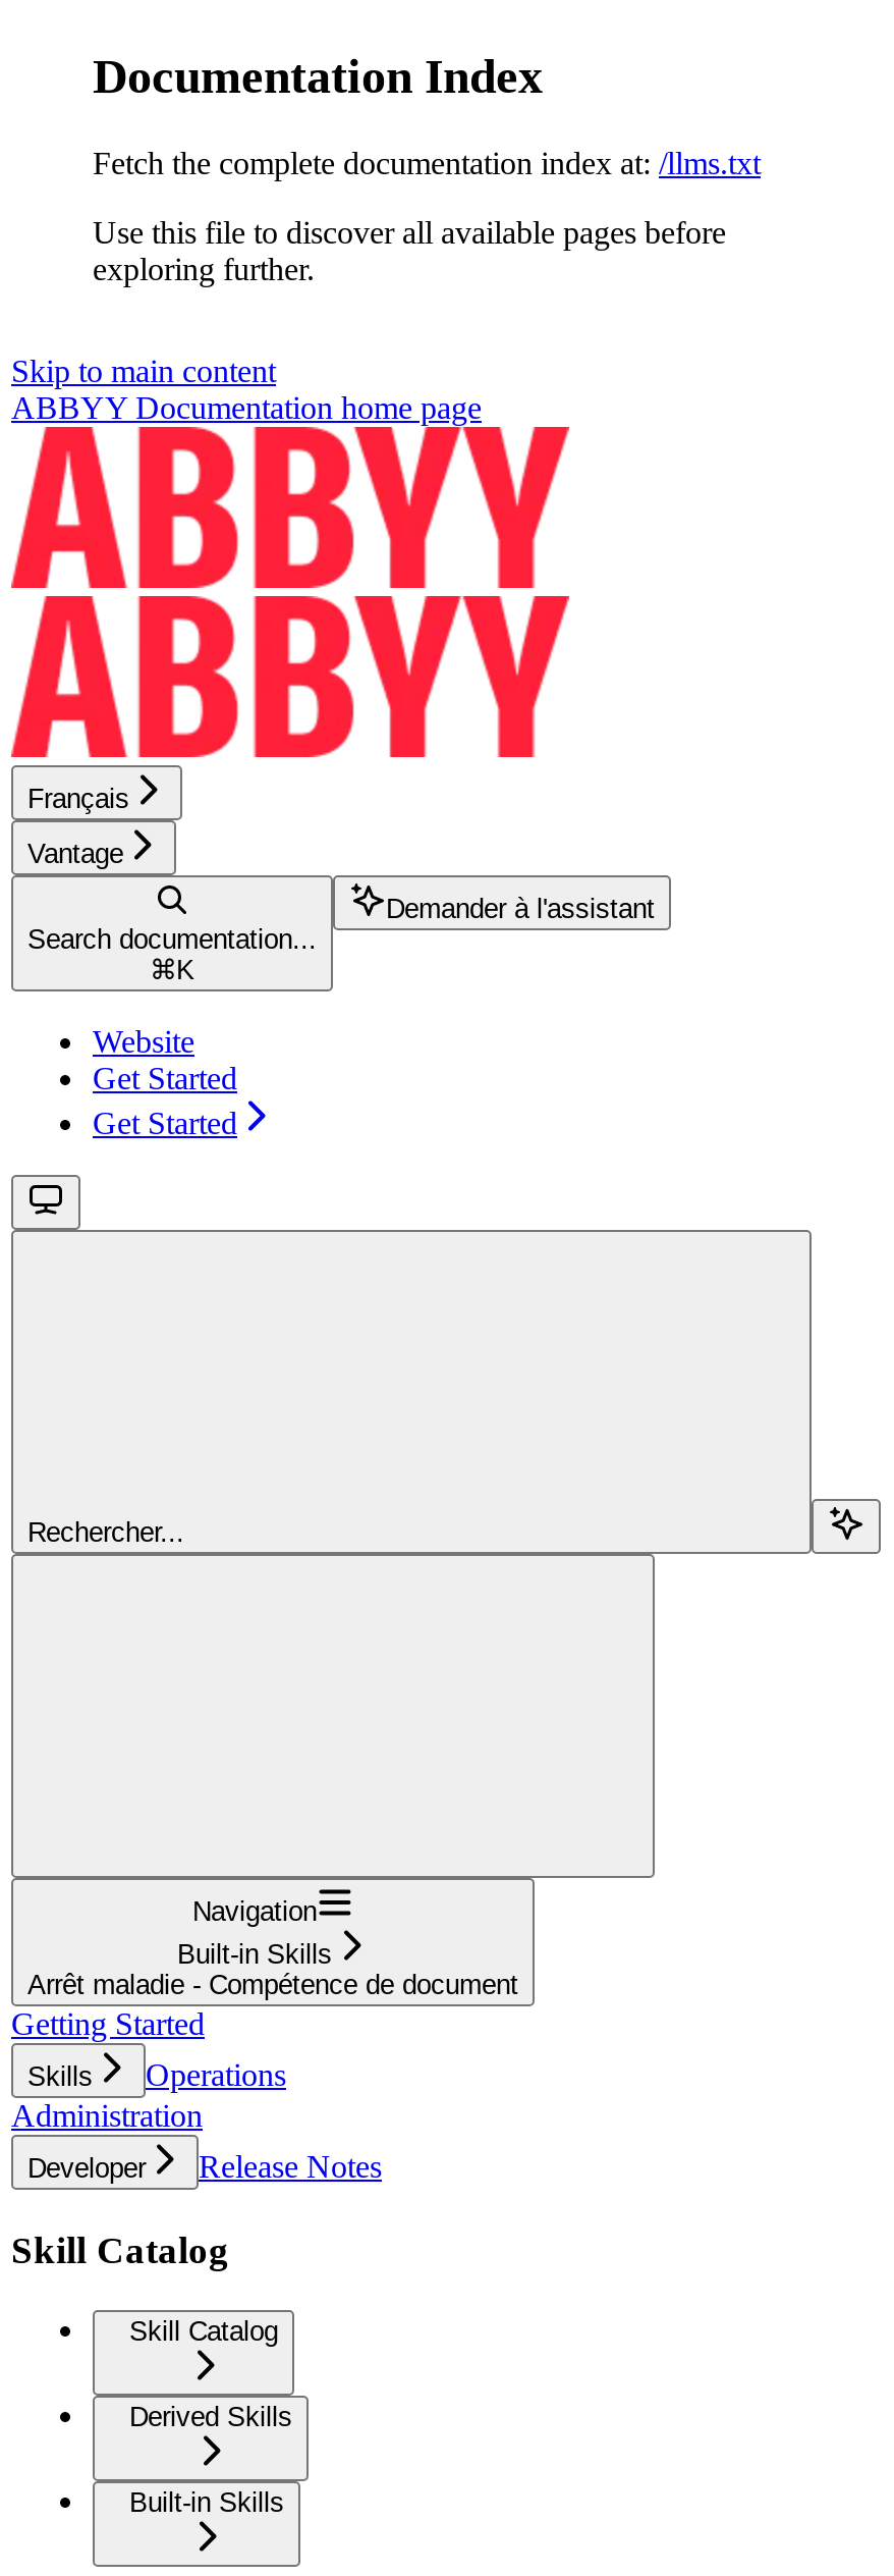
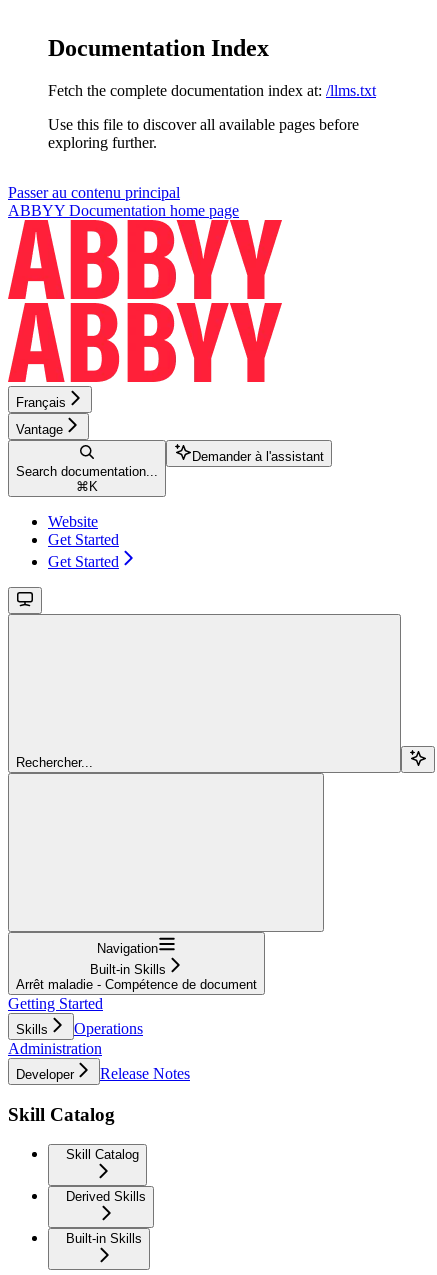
[11,353,276,388] Skip to main content -> [8,184,180,201] Passer au contenu principal

